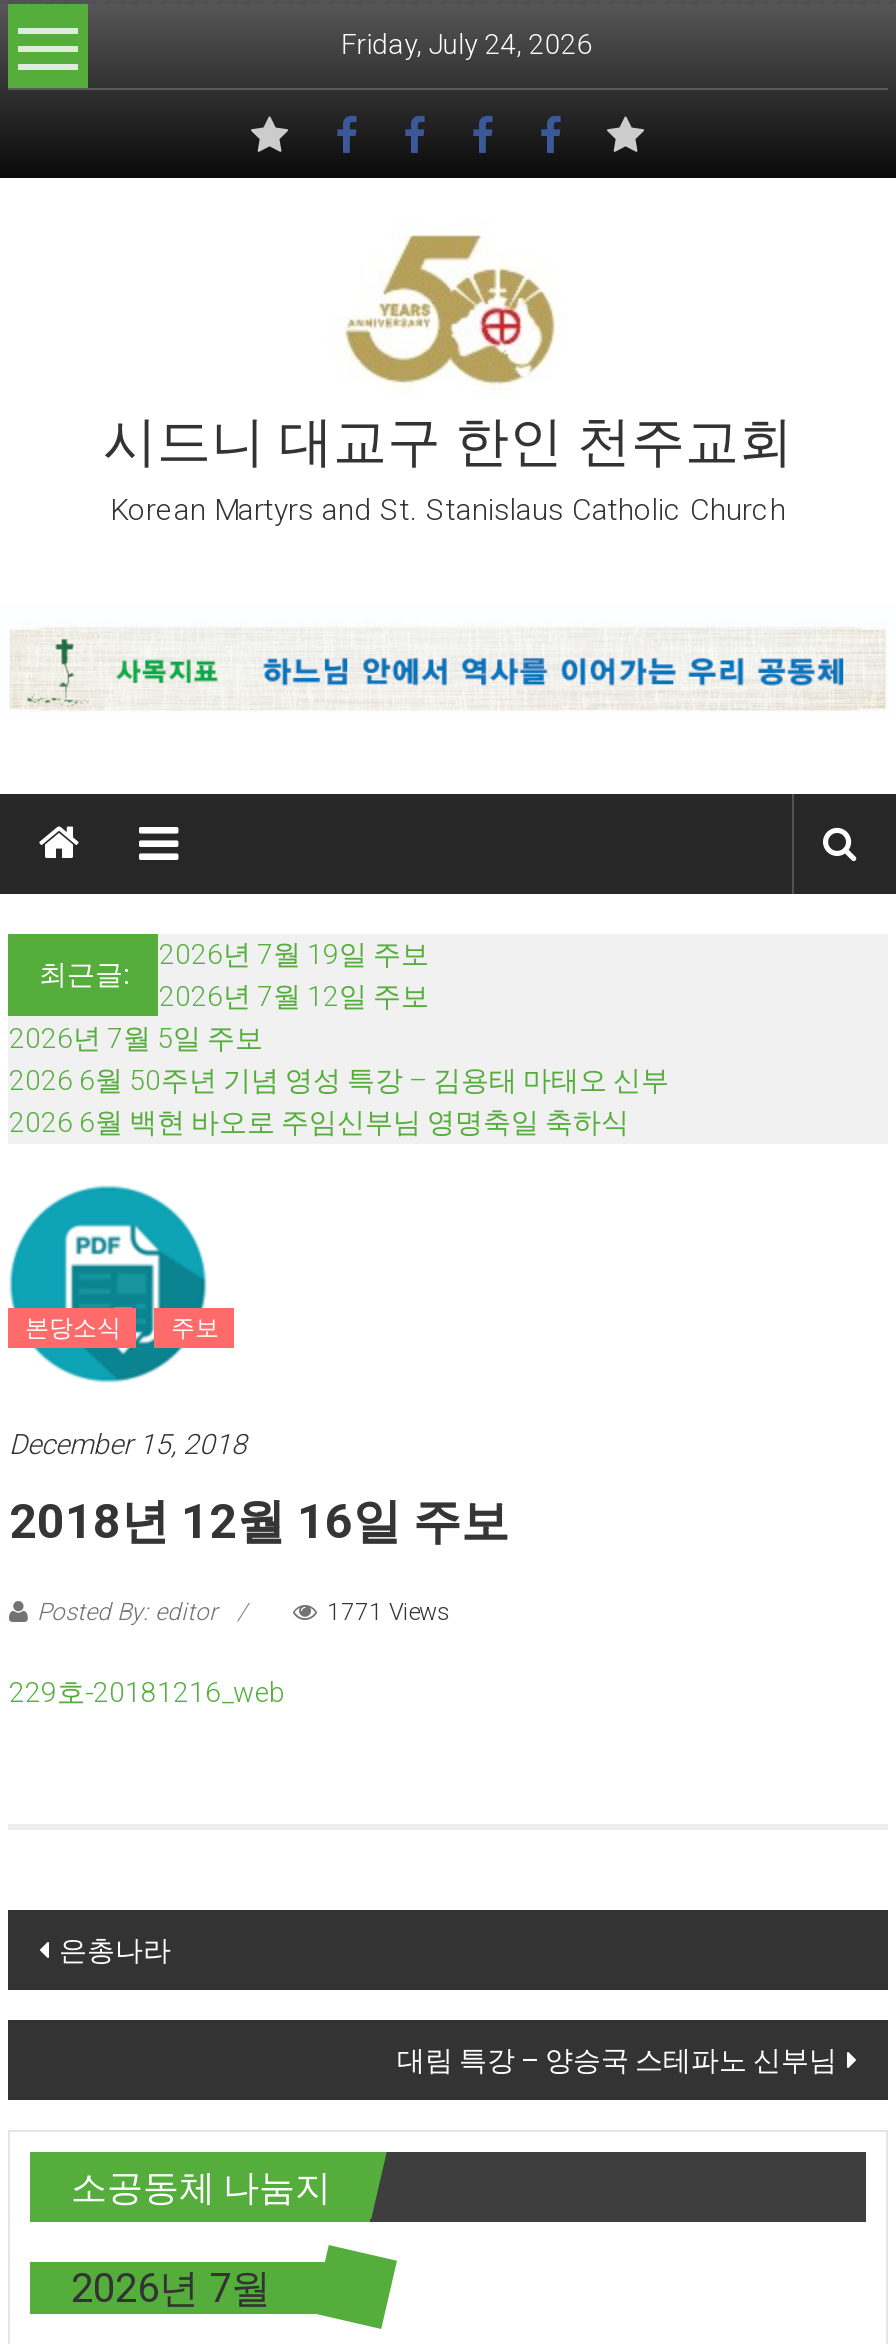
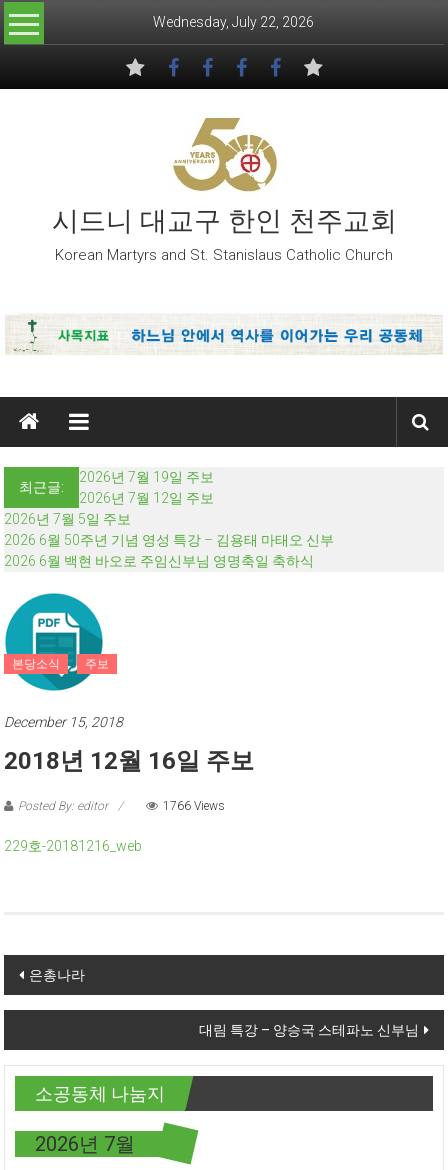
[341,28,593,60] Friday, July 24, 2026 -> [153,14,314,30] Wednesday, July 22, 2026
[327,1597,451,1625] 1771 Views -> [163,799,225,813] 1766 Views

